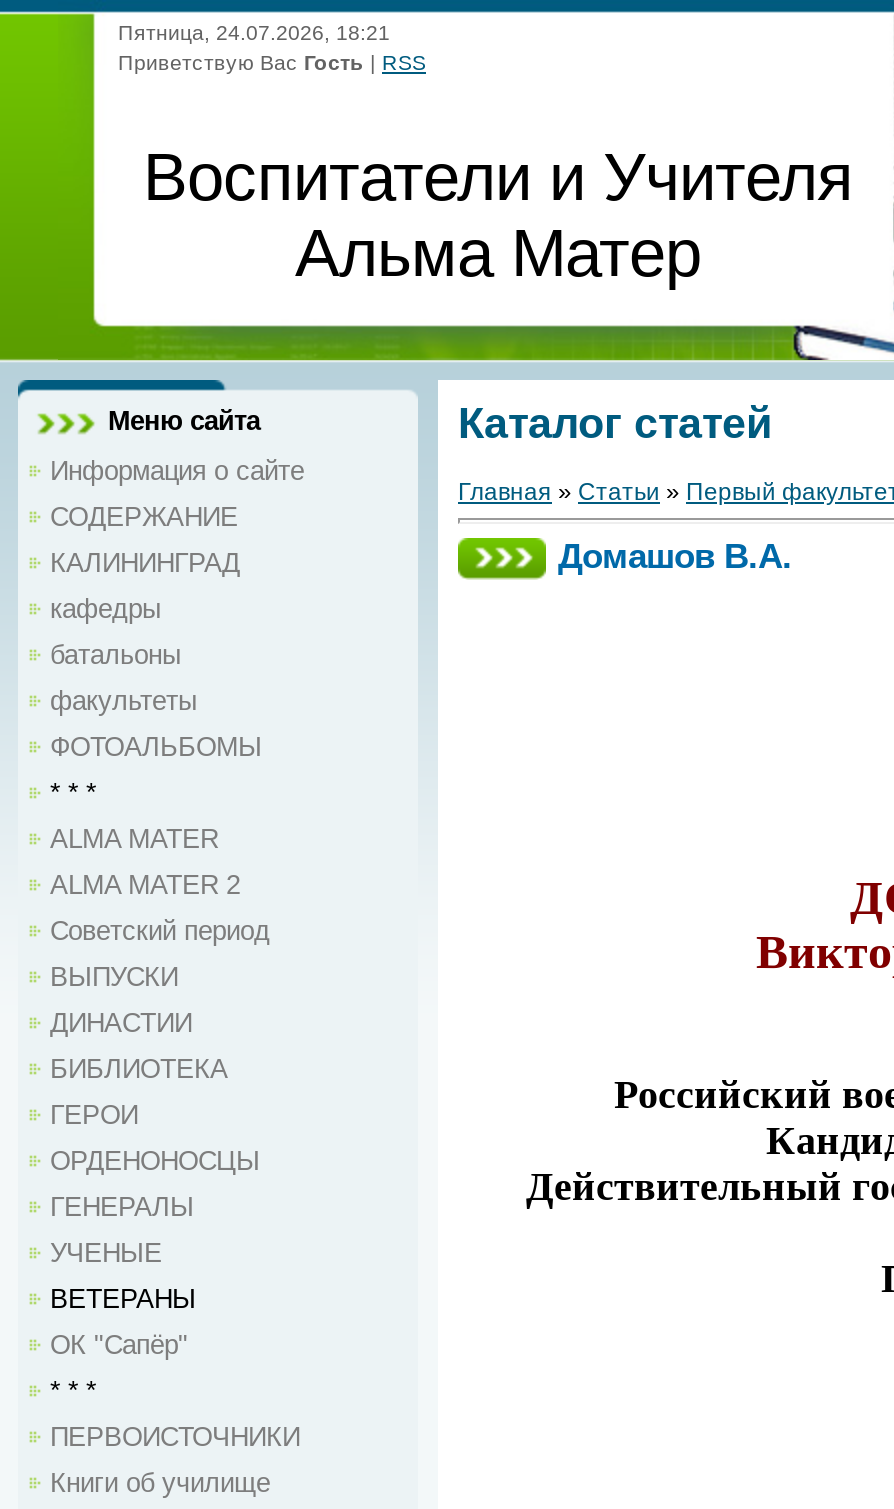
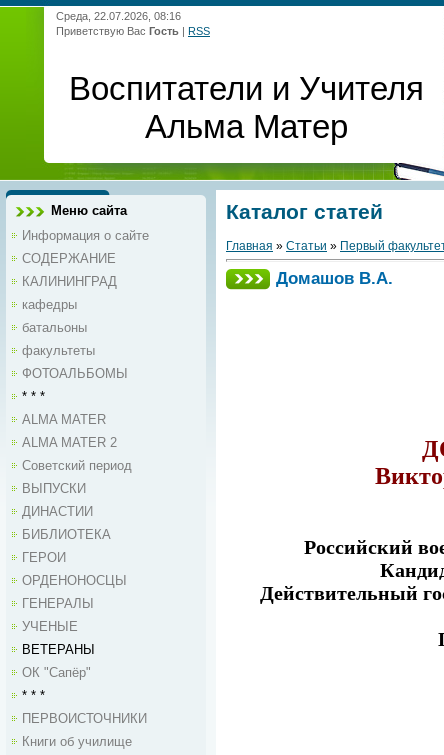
[118,20,390,44] Пятница, 24.07.2026, 18:21 -> [56,10,181,22] Среда, 22.07.2026, 08:16

